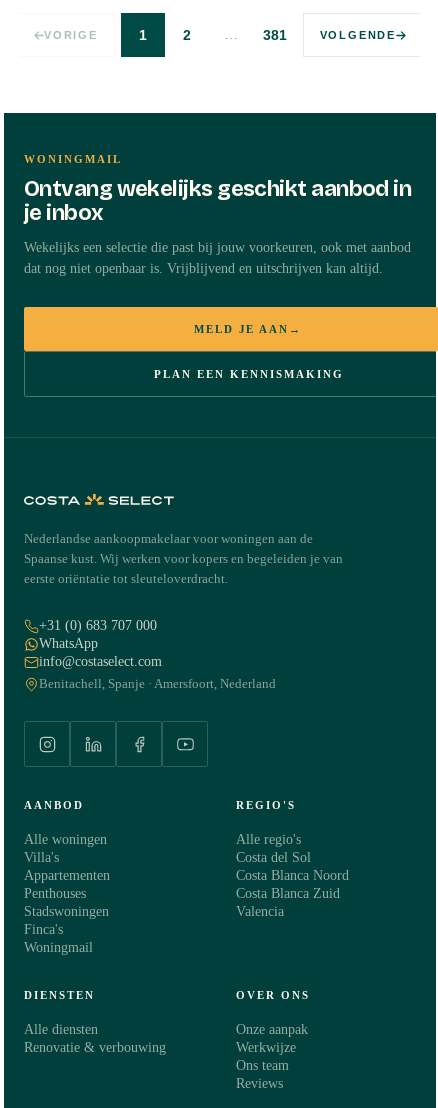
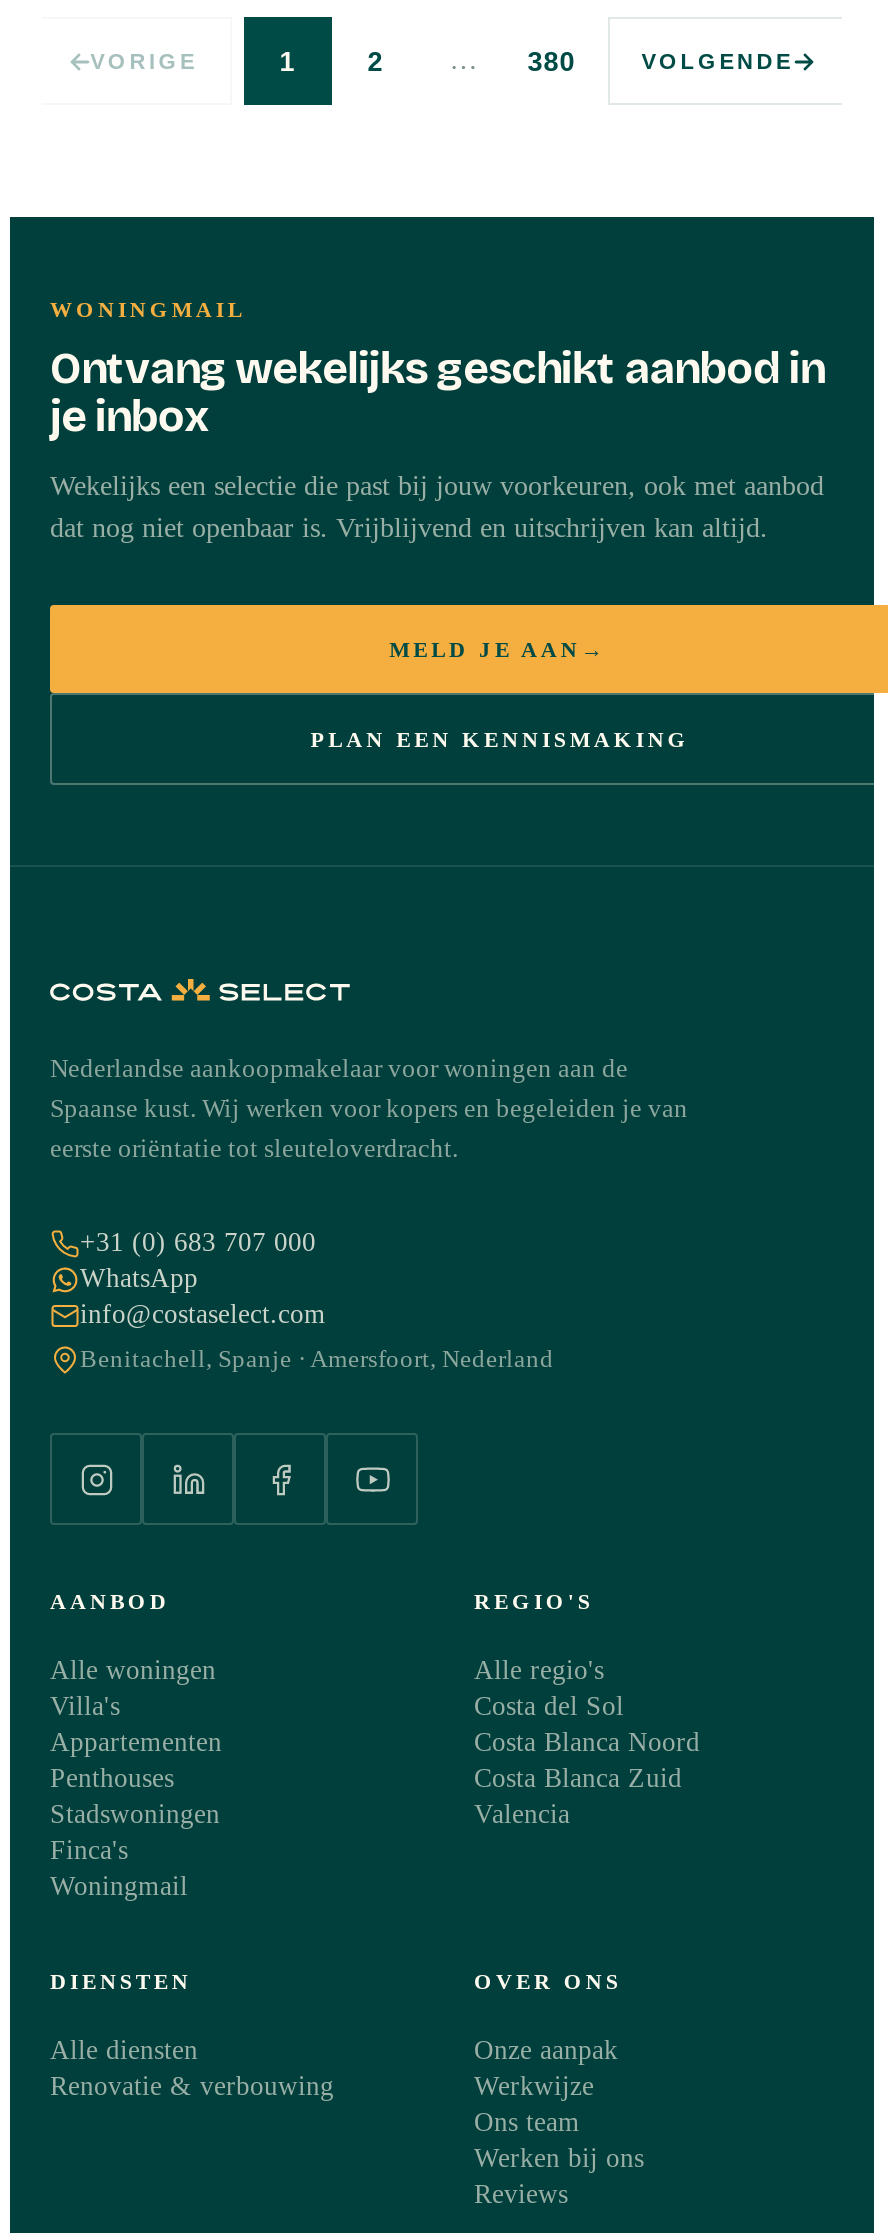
[263,27,287,42] 381 -> [527,46,575,76] 380
none -> [474,2143,644,2173] Werken bij ons

